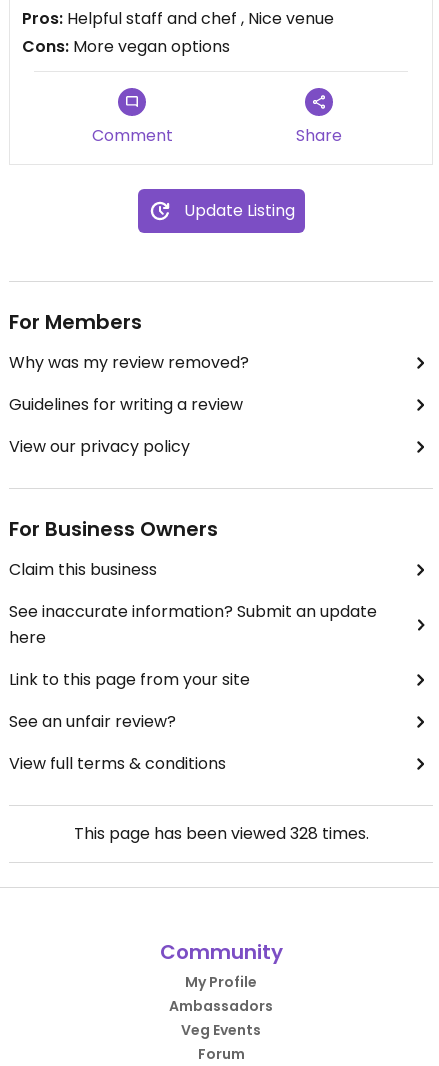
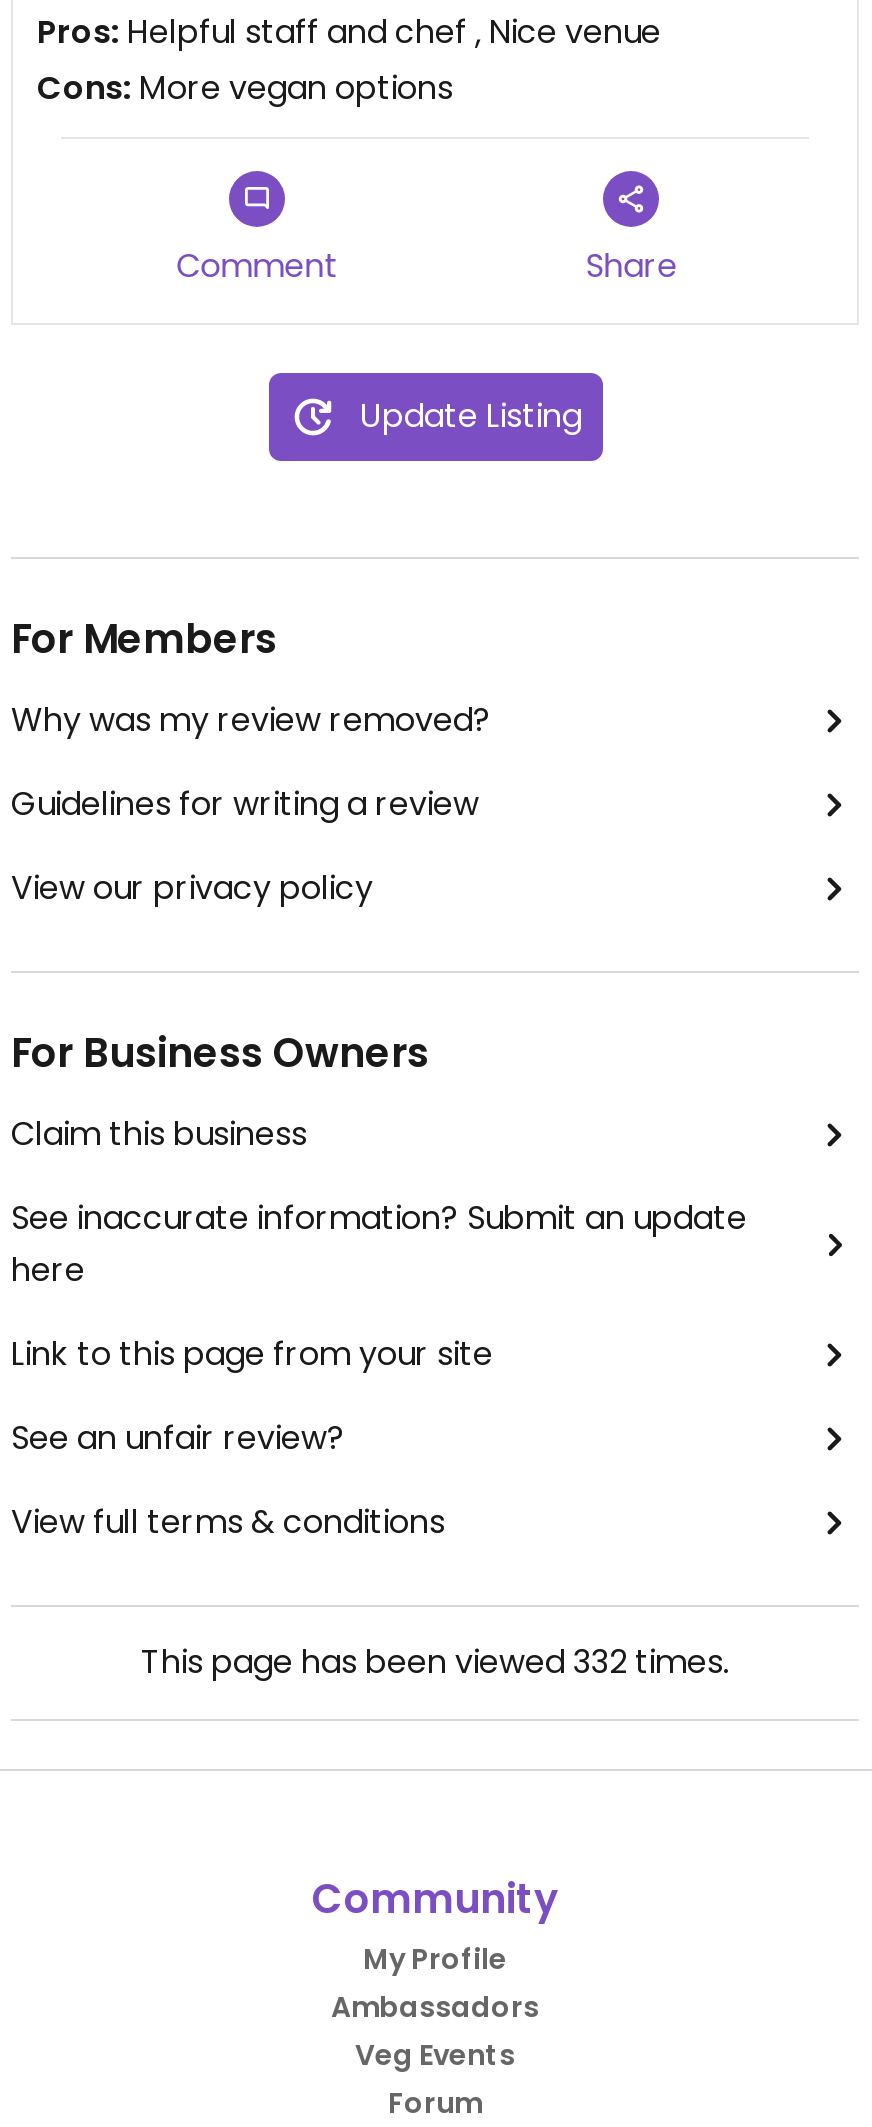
[73,822,368,845] This page has been viewed 328 times. -> [141,1639,729,1685] This page has been viewed 332 times.

